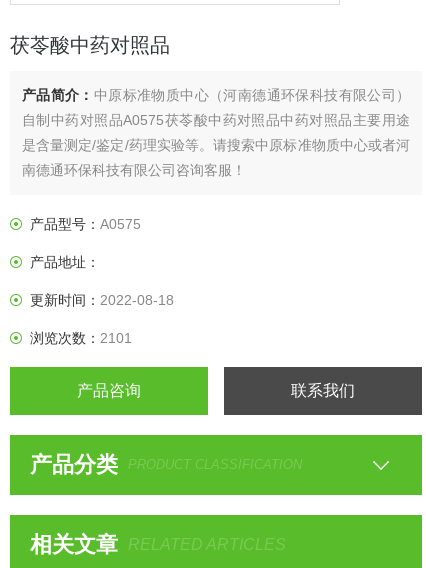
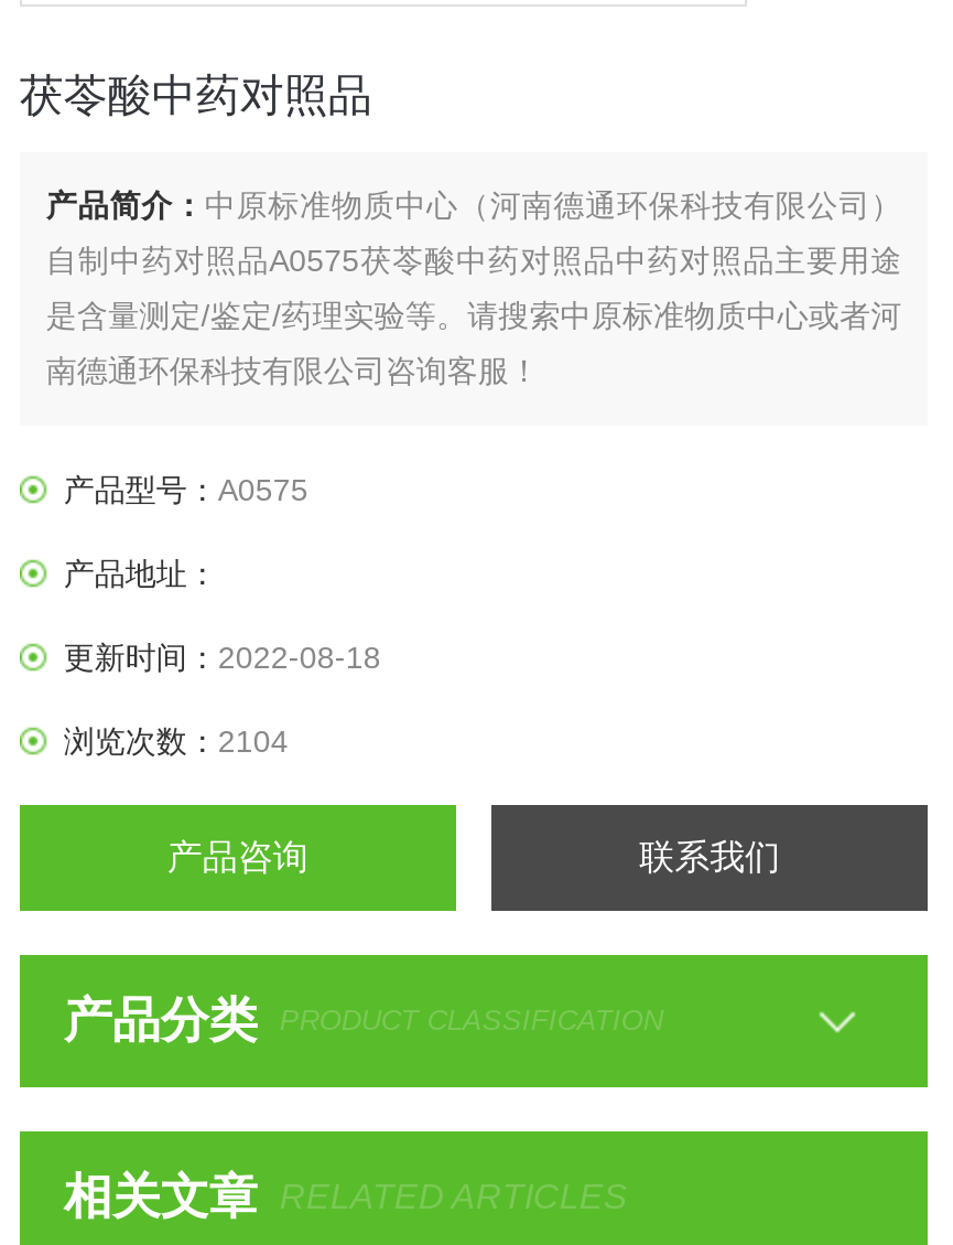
[30,329,132,345] 浏览次数：2101 -> [64,722,288,758] 浏览次数：2104

